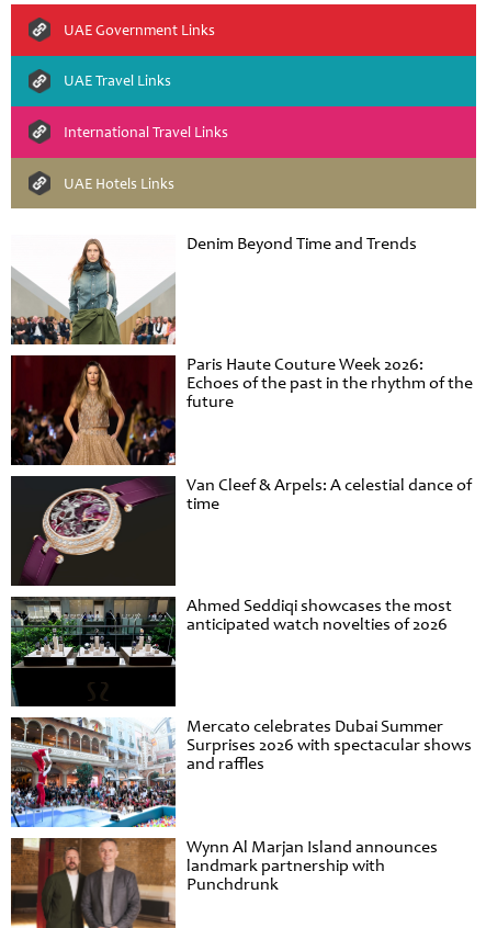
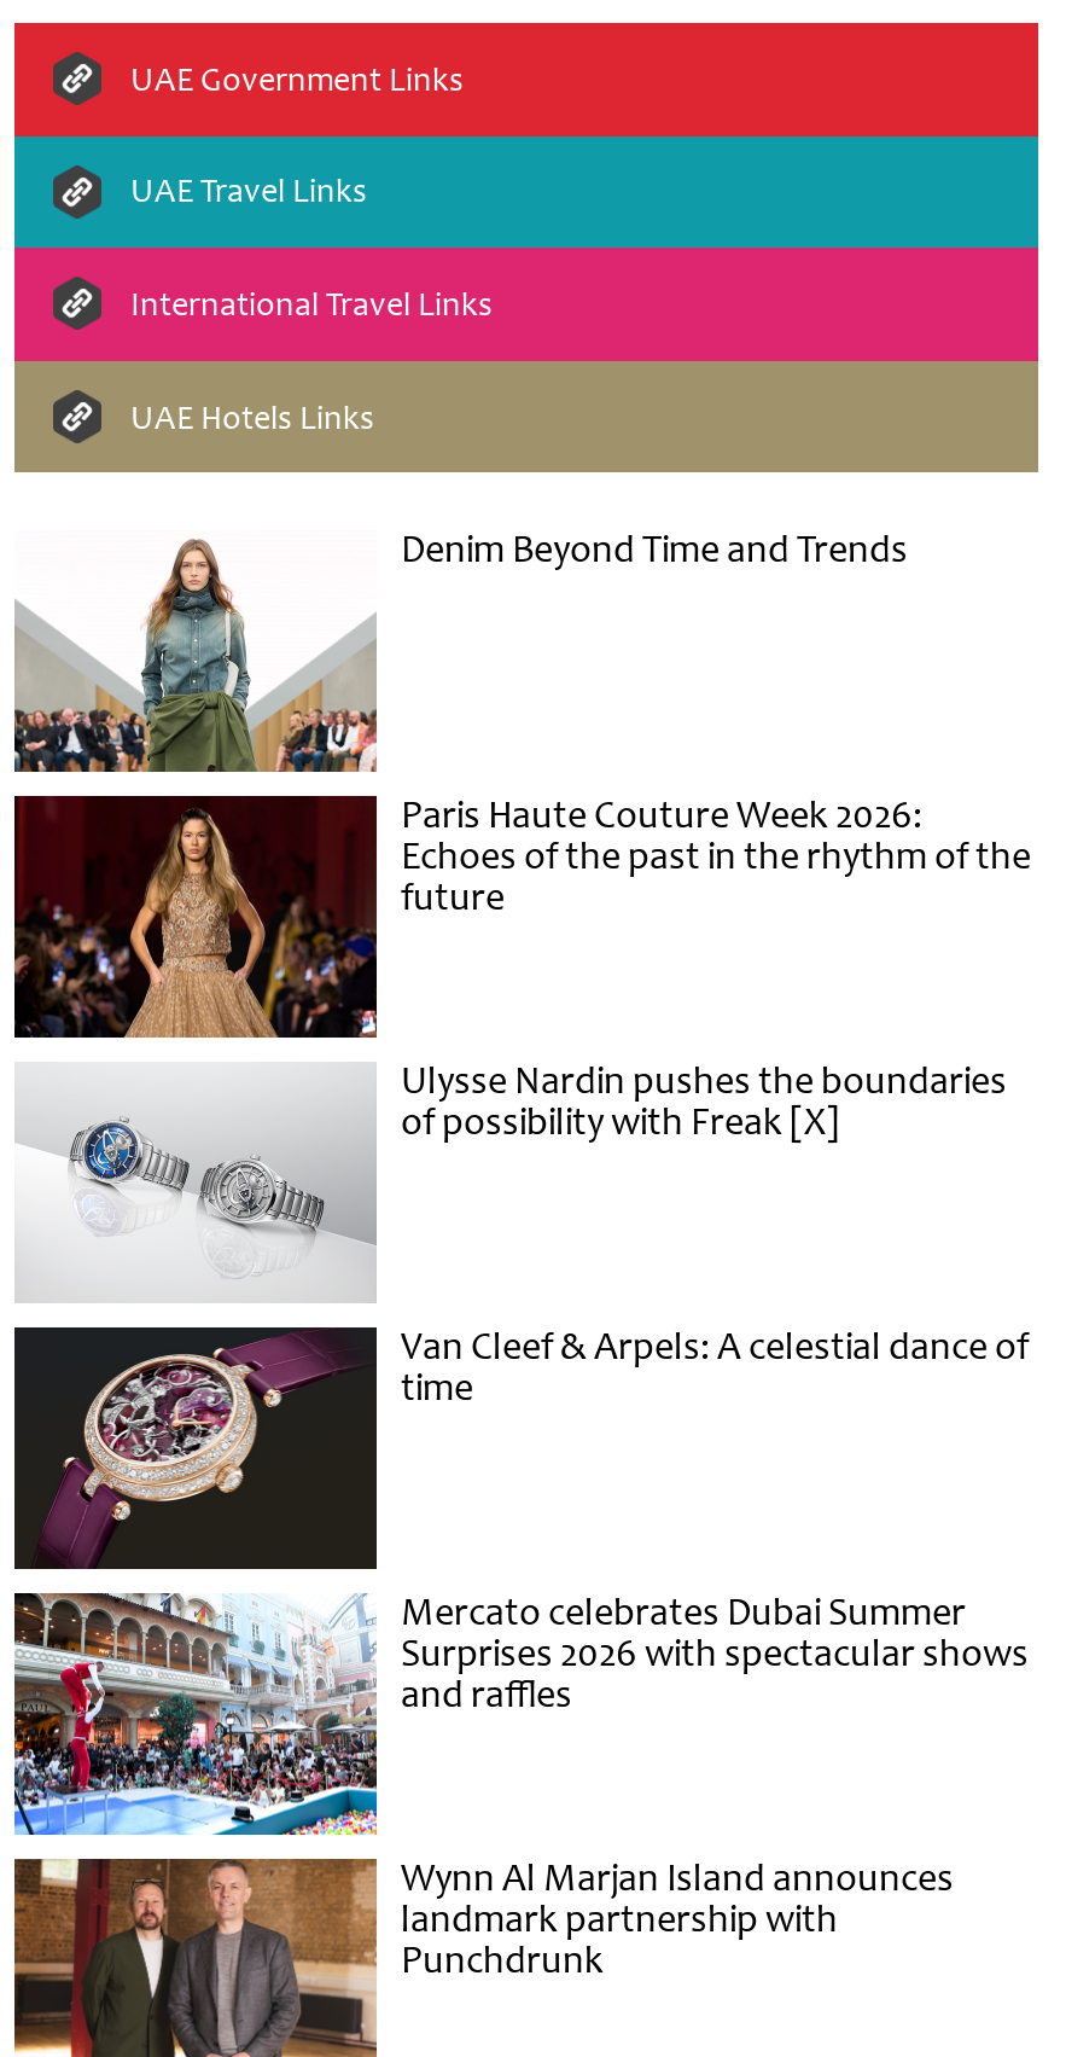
none -> [14,1058,1007,1303] [image] | Ulysse Nardin pushes the boundaries | of possibility with Freak [X]
moved [20,474,472,587] -> [34,1324,1029,1571]: [image] | Van Cleef & Arpels: A celestial dance of | time
[11,595,452,706] [image] | Ahmed Seddiqi showcases the most | anticipated watch novelties of 2026 -> none

